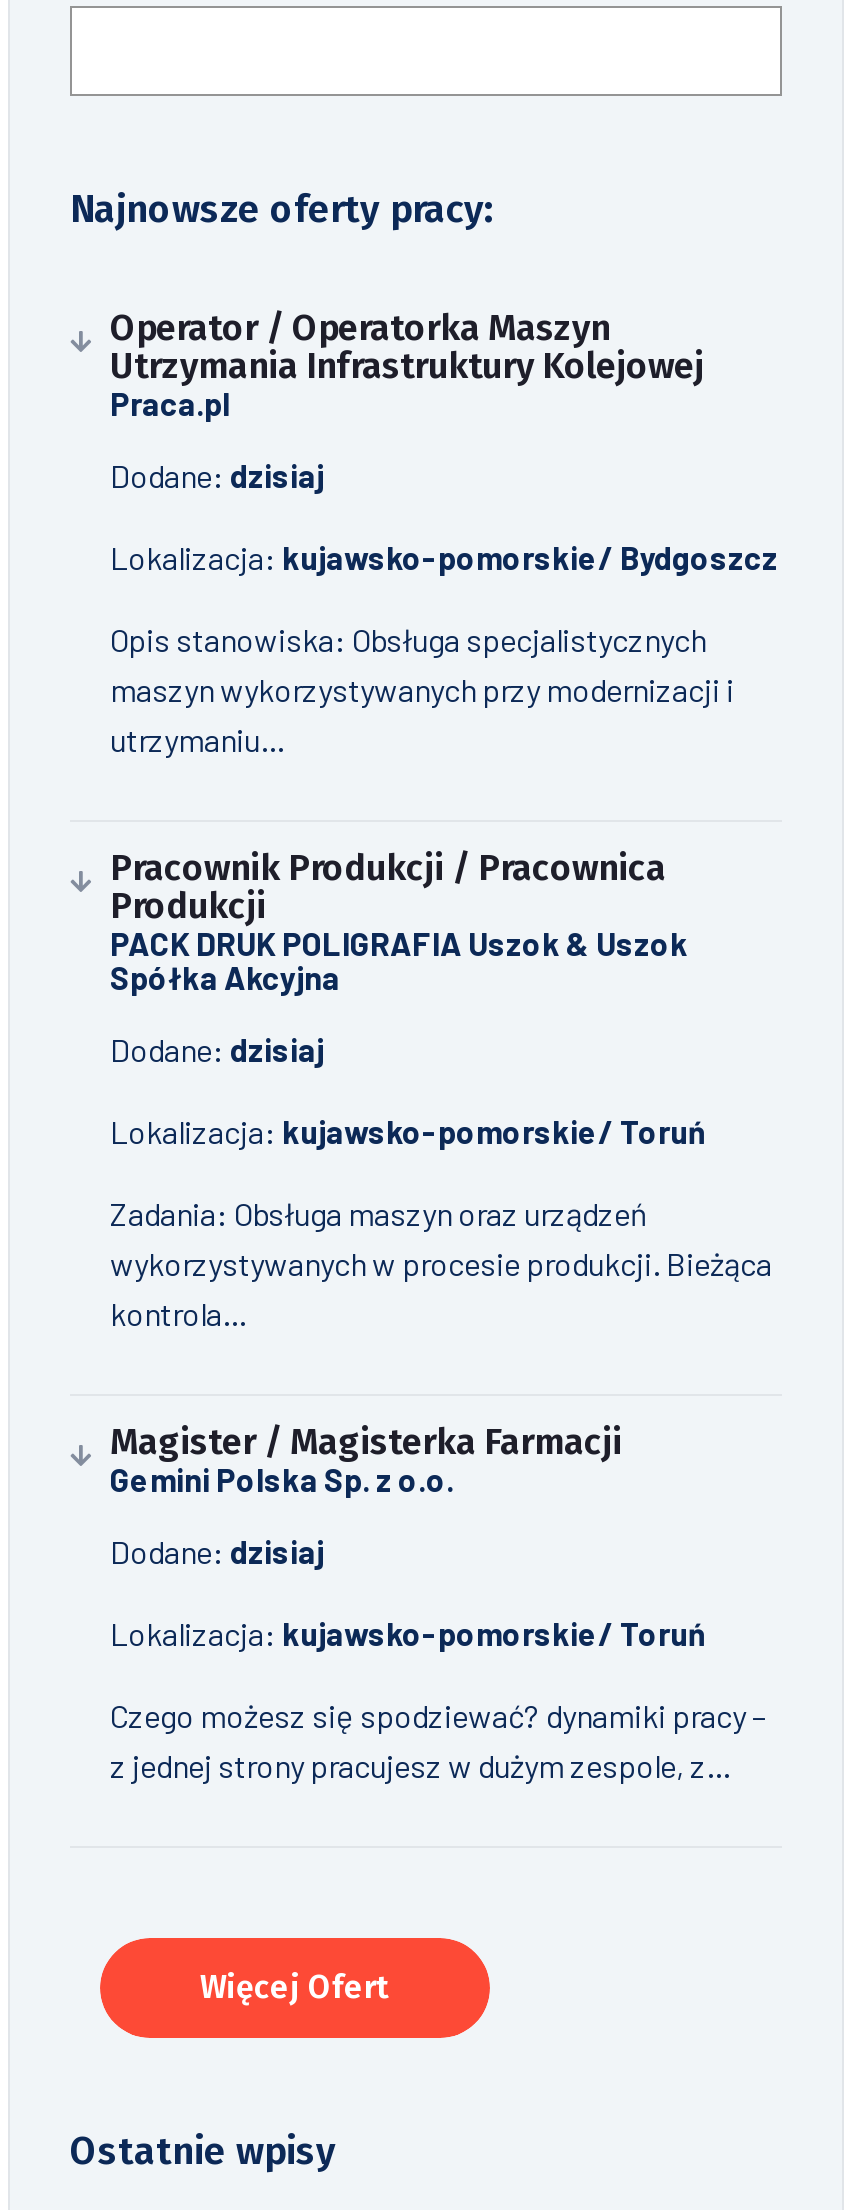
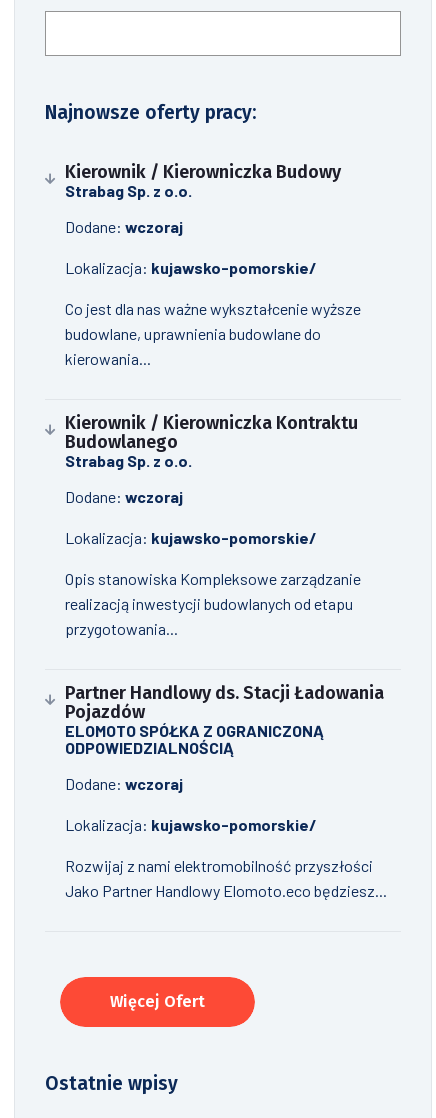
[110,306,704,422] Operator / Operatorka Maszyn | Utrzymania Infrastruktury Kolejowej | Praca.pl -> [65,161,341,200] Kierownik / Kierowniczka Budowy | Strabag Sp. z o.o.
[110,456,324,494] Dodane: dzisiaj -> [65,217,183,236] Dodane: wczoraj
[110,538,778,576] Lokalizacja: kujawsko-pomorskie/ Bydgoszcz -> [65,258,317,277] Lokalizacja: kujawsko-pomorskie/
[110,620,734,758] Opis stanowiska: Obsługa specjalistycznych | maszyn wykorzystywanych przy modernizacji i | utrzymaniu... -> [65,299,361,368] Co jest dla nas ważne wykształcenie wyższe | budowlane, uprawnienia budowlane do | kierowania...
[110,846,688,996] Pracownik Produkcji / Pracownica | Produkcji | PACK DRUK POLIGRAFIA Uszok & Uszok | Spółka Akcyjna -> [65,412,358,470] Kierownik / Kierowniczka Kontraktu | Budowlanego | Strabag Sp. z o.o.
[110,1030,324,1068] Dodane: dzisiaj -> [65,487,183,506] Dodane: wczoraj
[110,1112,706,1150] Lokalizacja: kujawsko-pomorskie/ Toruń -> [65,528,317,547] Lokalizacja: kujawsko-pomorskie/
[110,1194,772,1332] Zadania: Obsługa maszyn oraz urządzeń | wykorzystywanych w procesie produkcji. Bieżąca | kontrola... -> [65,569,361,638] Opis stanowiska Kompleksowe zarządzanie | realizacją inwestycji budowlanych od etapu | przygotowania...
[110,1420,622,1498] Magister / Magisterka Farmacji | Gemini Polska Sp. z o.o. -> [65,682,384,757] Partner Handlowy ds. Stacji Ładowania | Pojazdów | ELOMOTO SPÓŁKA Z OGRANICZONĄ | ODPOWIEDZIALNOŚCIĄ
[110,1532,324,1570] Dodane: dzisiaj -> [65,774,183,793] Dodane: wczoraj
[110,1614,706,1652] Lokalizacja: kujawsko-pomorskie/ Toruń -> [65,815,317,834] Lokalizacja: kujawsko-pomorskie/
[110,1696,766,1784] Czego możesz się spodziewać? dynamiki pracy – | z jednej strony pracujesz w dużym zespole, z... -> [65,856,387,900] Rozwijaj z nami elektromobilność przyszłości | Jako Partner Handlowy Elomoto.eco będziesz...

